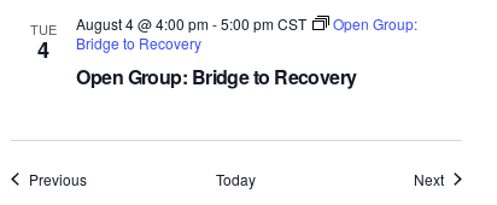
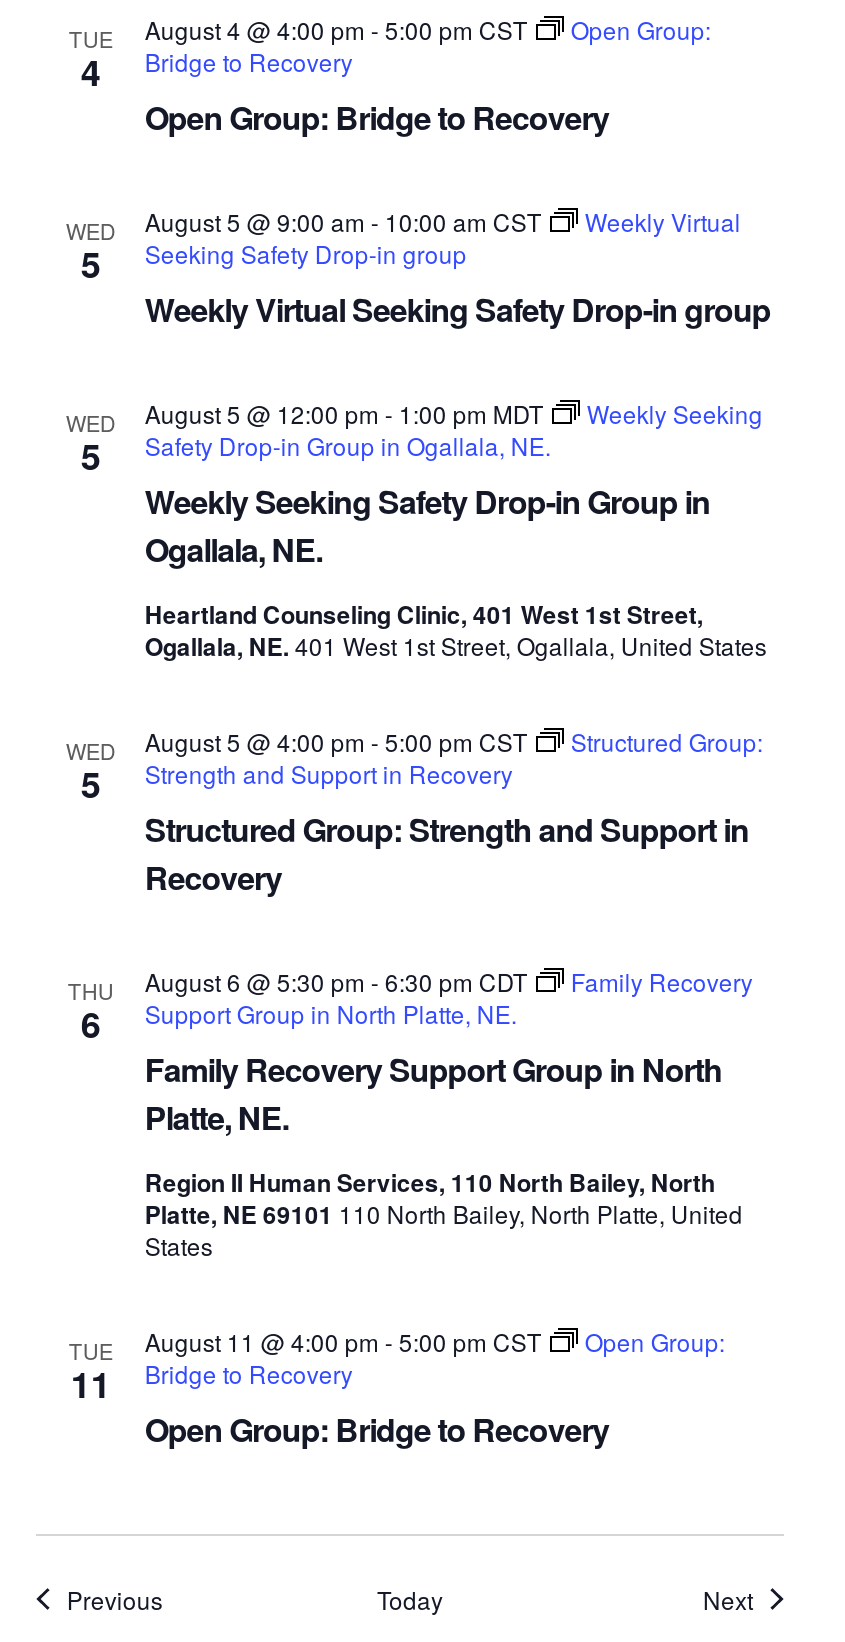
none -> [66,213,771,331] WED | 5 | Weekly Virtual Seeking Safety Drop-in group
none -> [66,405,710,571] WED | 5 | Weekly Seeking Safety Drop-in Group in | Ogallala, NE.
none -> [66,595,767,899] Heartland Counseling Clinic, 401 West 1st Street, | Ogallala, NE. 401 West 1st Street, Ogallala, United States | WED | 5 | Structured Group: Strength and Support in | Recovery
none -> [68,973,722,1139] THU | 6 | Family Recovery Support Group in North | Platte, NE.
none -> [69,1163,743,1451] Region II Human Services, 110 North Bailey, North | Platte, NE 69101 110 North Bailey, North Platte, United | States | TUE | 11 | Open Group: Bridge to Recovery
none -> [145,203,741,269] August 5 @ 9:00 am - 10:00 am CST | Weekly Virtual | Seeking Safety Drop-in group
none -> [145,395,763,461] August 5 @ 12:00 pm - 1:00 pm MDT | Weekly Seeking | Safety Drop-in Group in Ogallala, NE.
none -> [145,723,763,789] August 5 @ 4:00 pm - 5:00 pm CST | Structured Group: | Strength and Support in Recovery
none -> [145,963,753,1029] August 6 @ 5:30 pm - 6:30 pm CDT | Family Recovery | Support Group in North Platte, NE.
none -> [145,1323,725,1389] August 11 @ 4:00 pm - 5:00 pm CST | Open Group: | Bridge to Recovery

